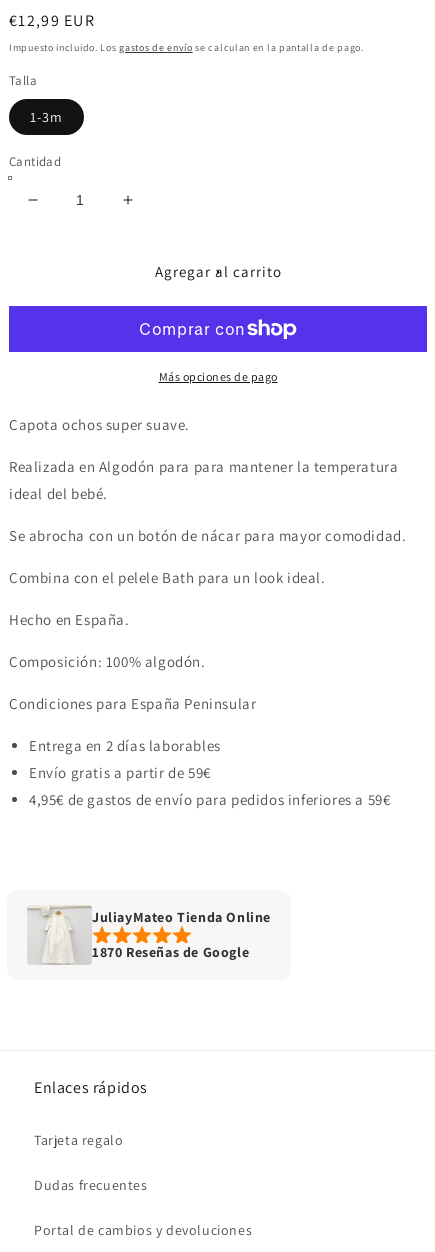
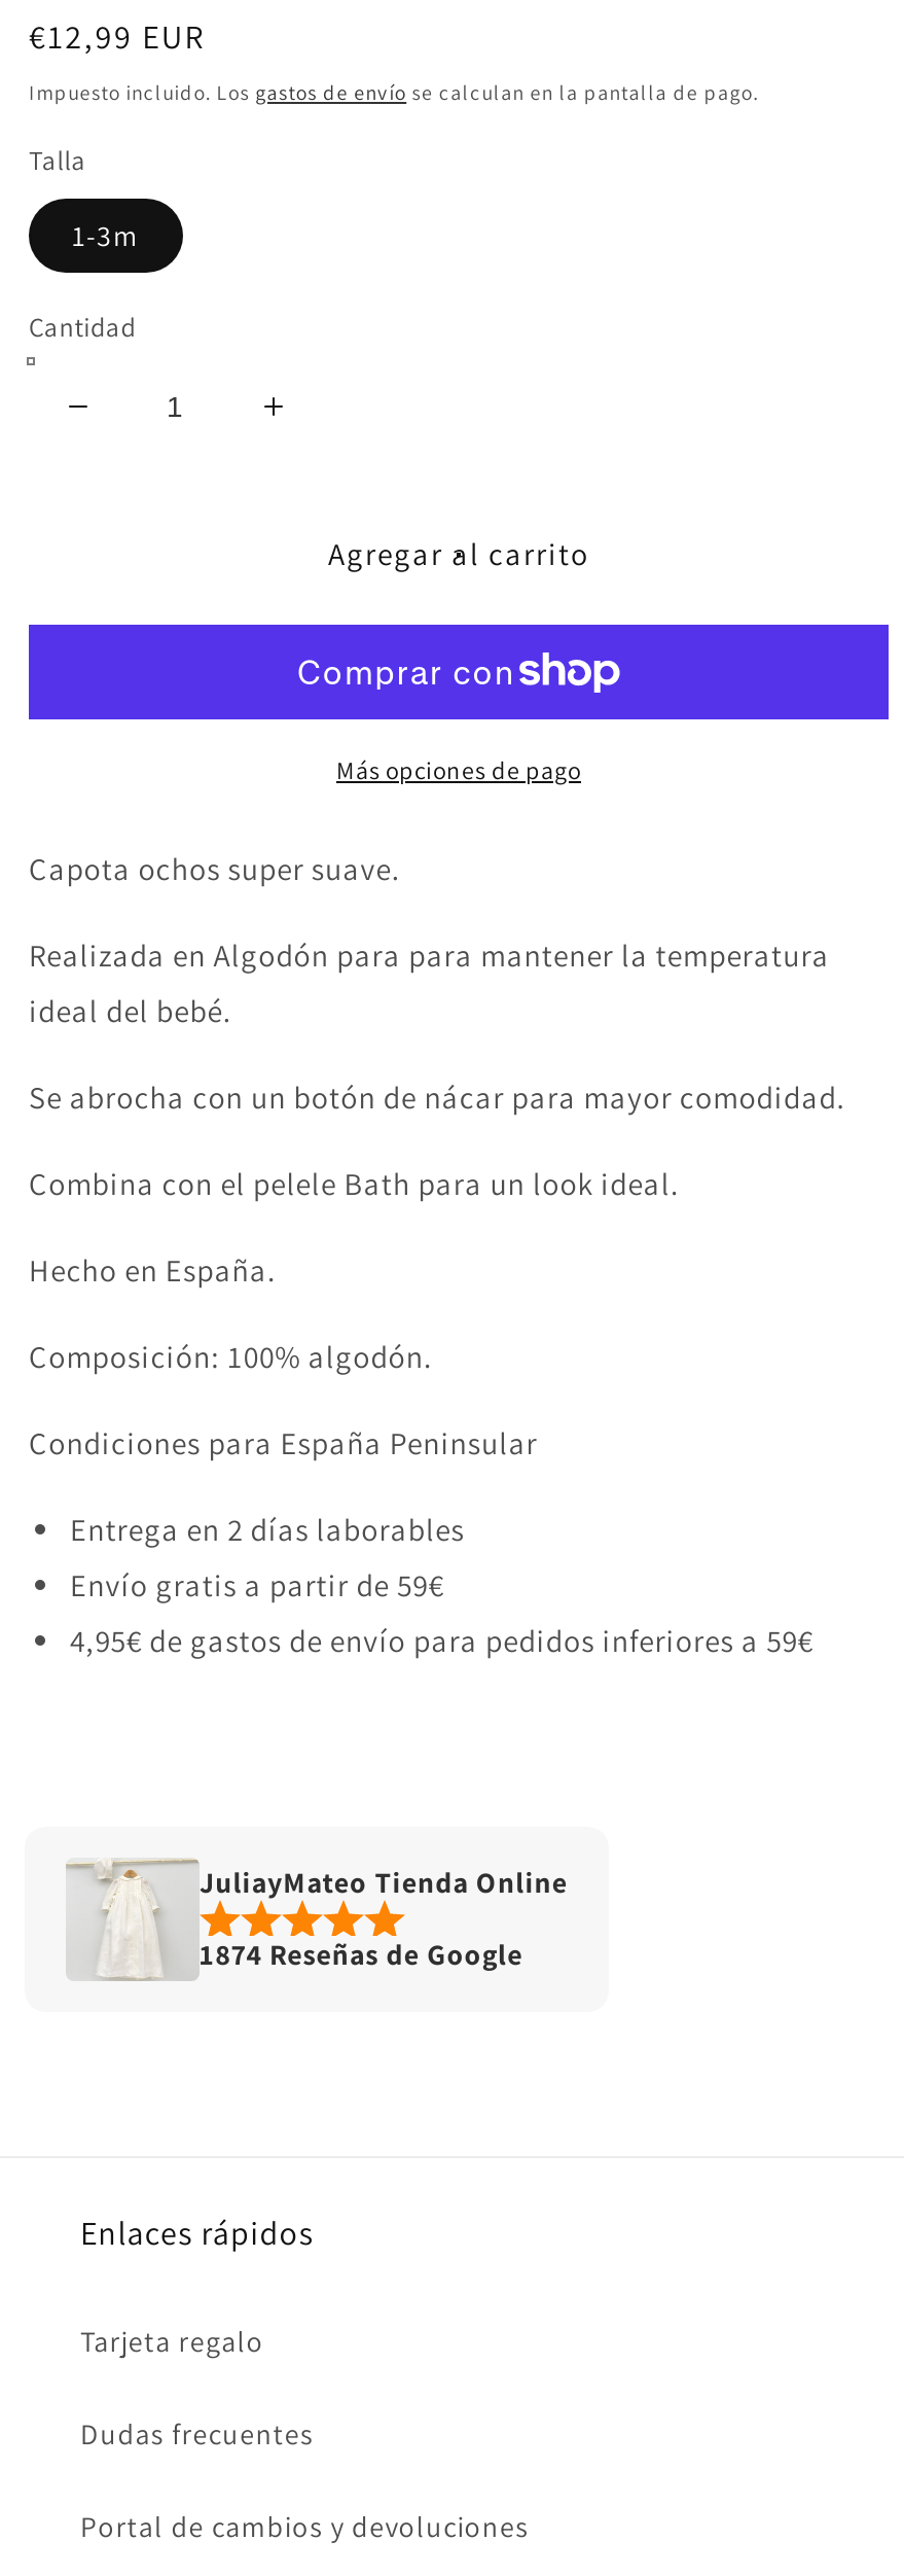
[92,942,249,960] 1870 Reseñas de Google -> [200,1935,523,1972] 1874 Reseñas de Google

